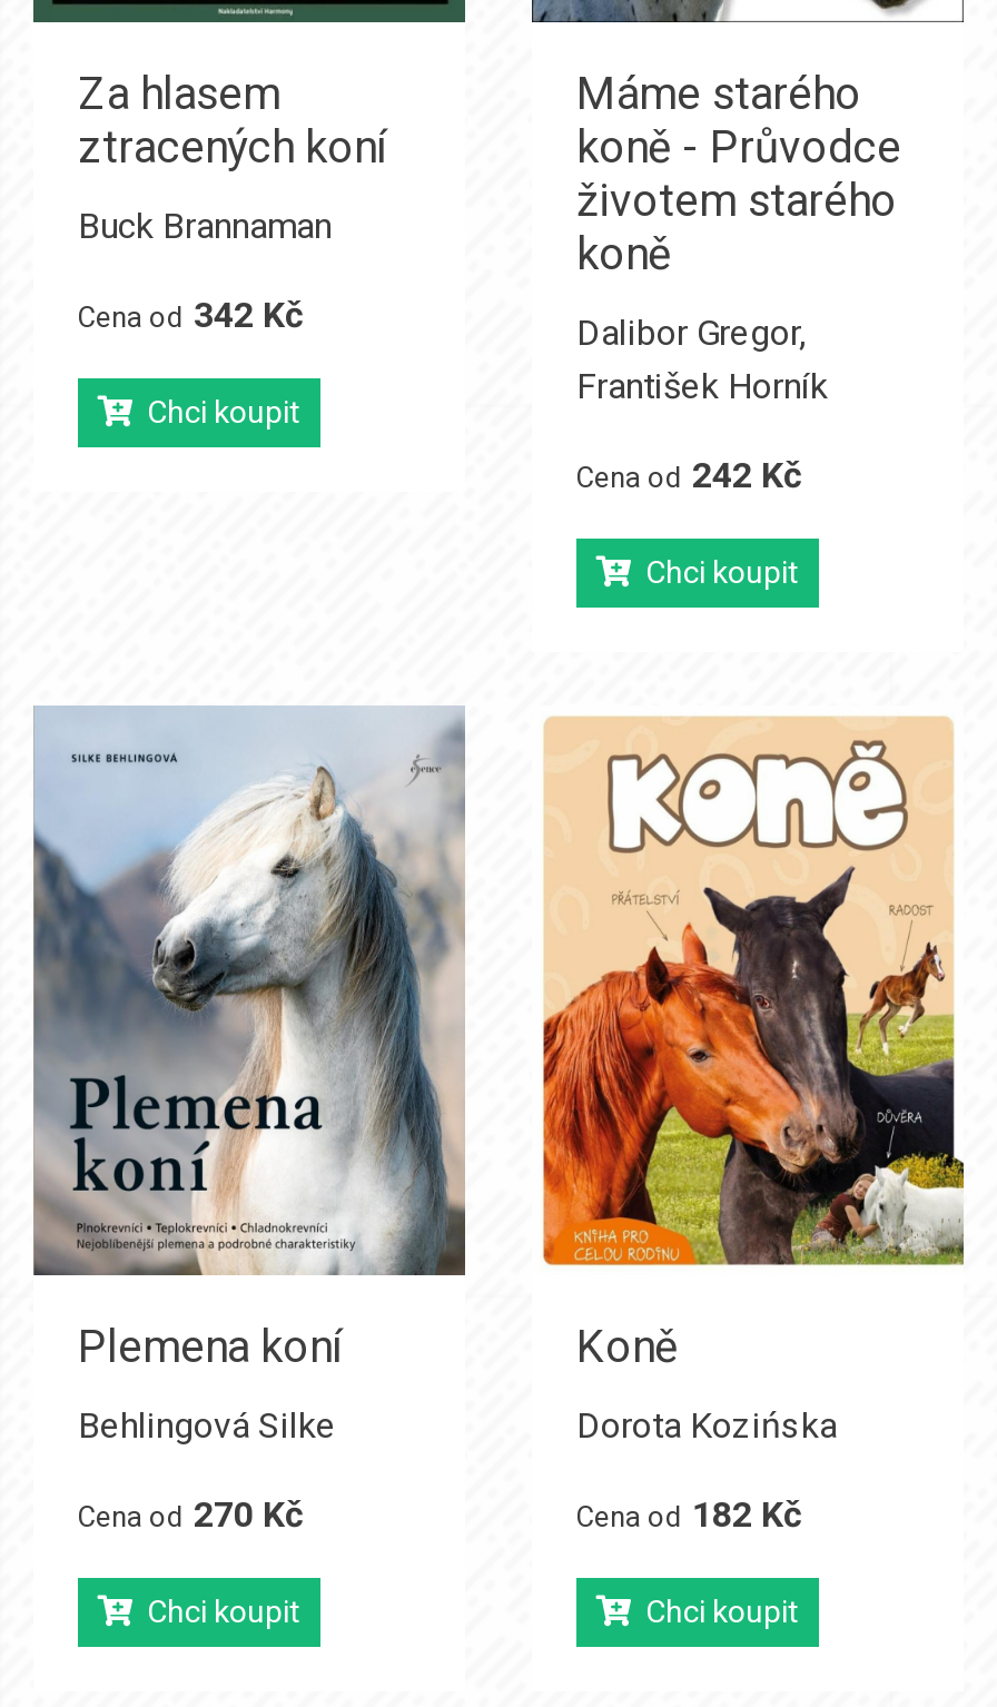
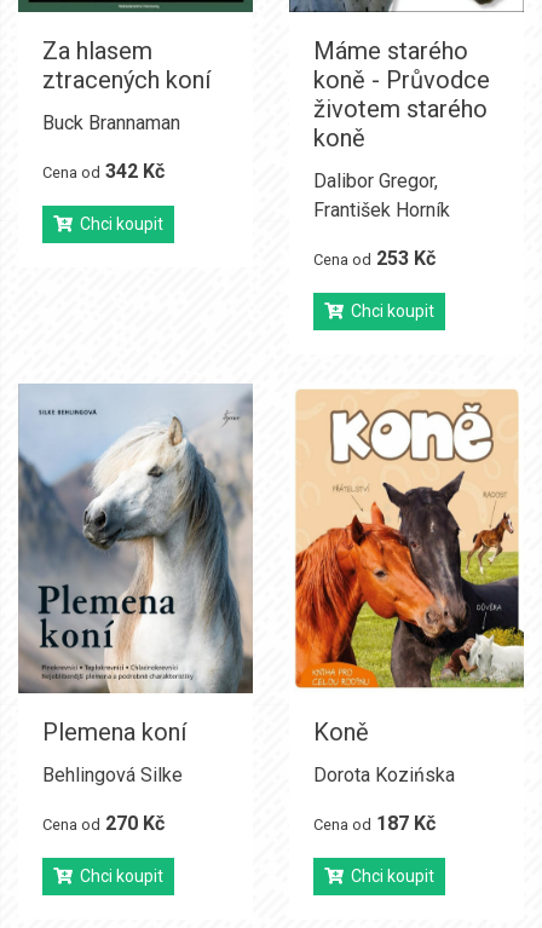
[576,454,801,496] Cena od 242 Kč -> [313,247,436,270] Cena od 253 Kč
[576,1493,801,1536] Cena od 182 Kč -> [313,812,436,835] Cena od 187 Kč

